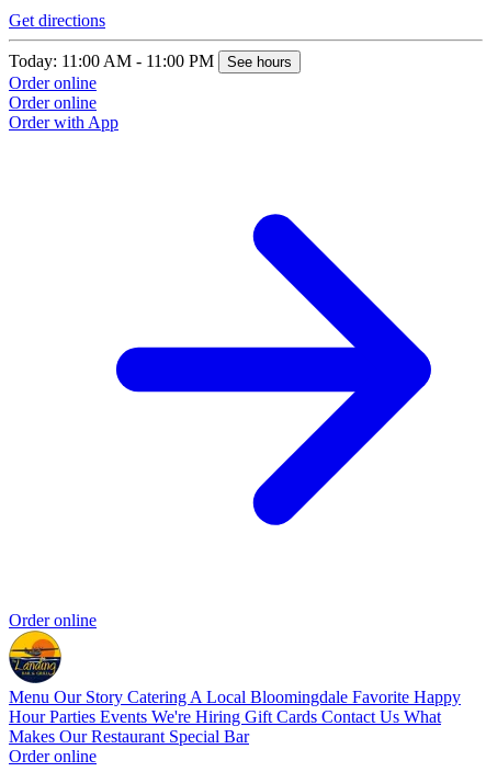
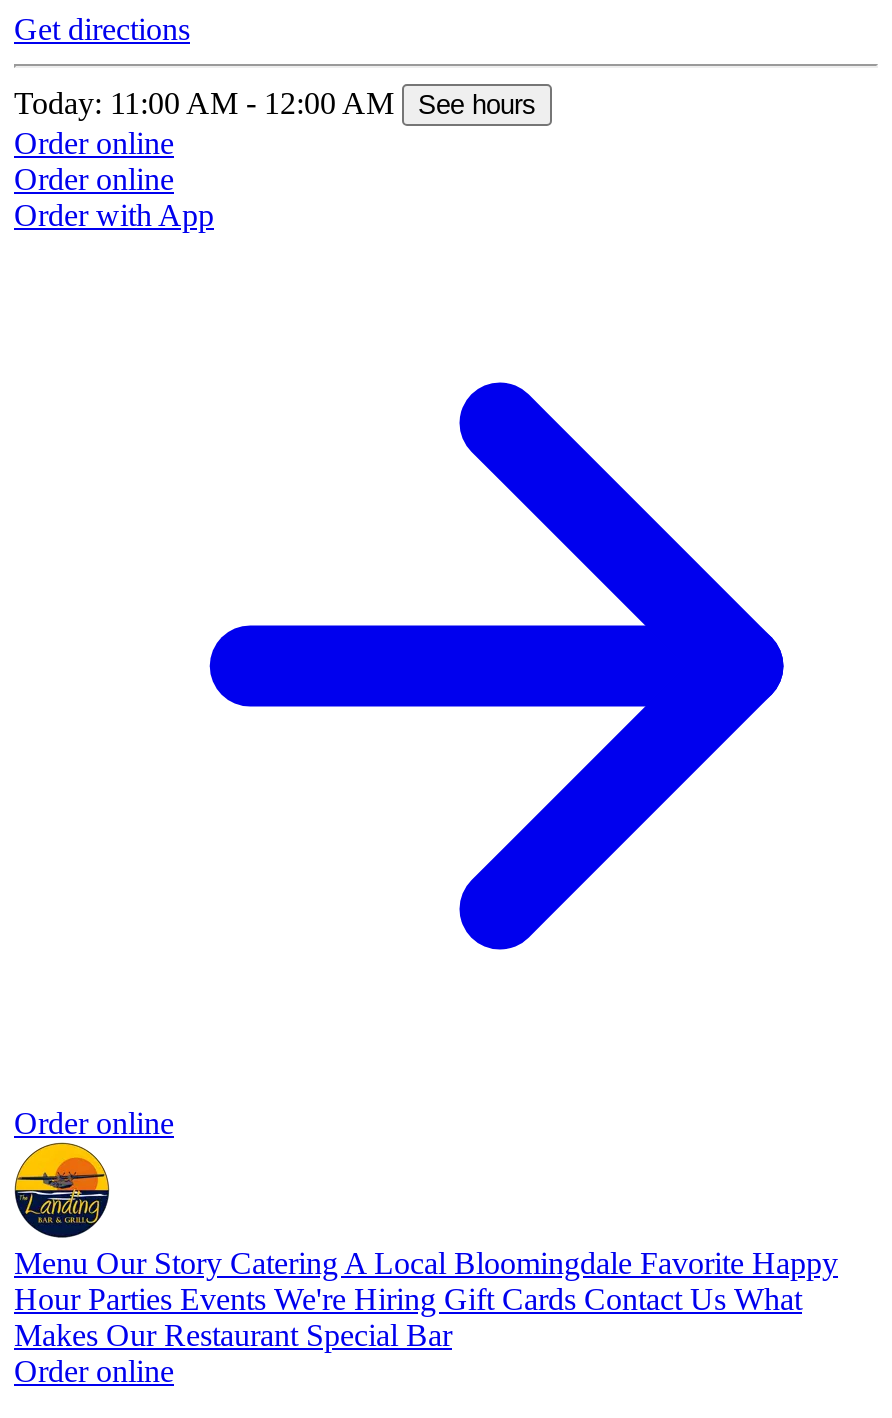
[9,51,292,70] Today: 11:00 AM - 11:00 PM See hours -> [14,86,536,120] Today: 11:00 AM - 12:00 AM See hours

